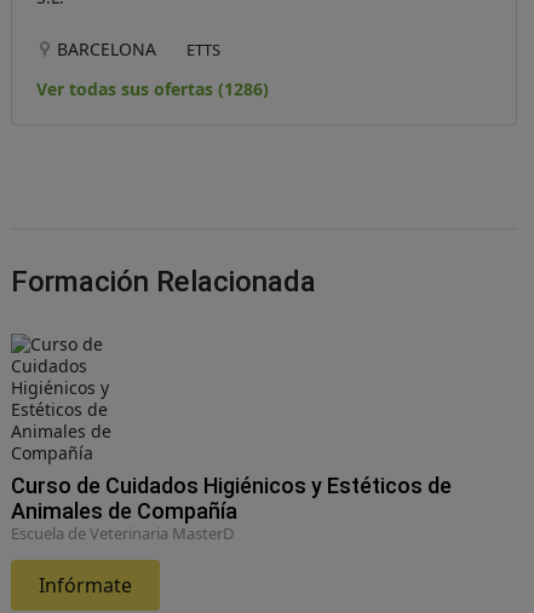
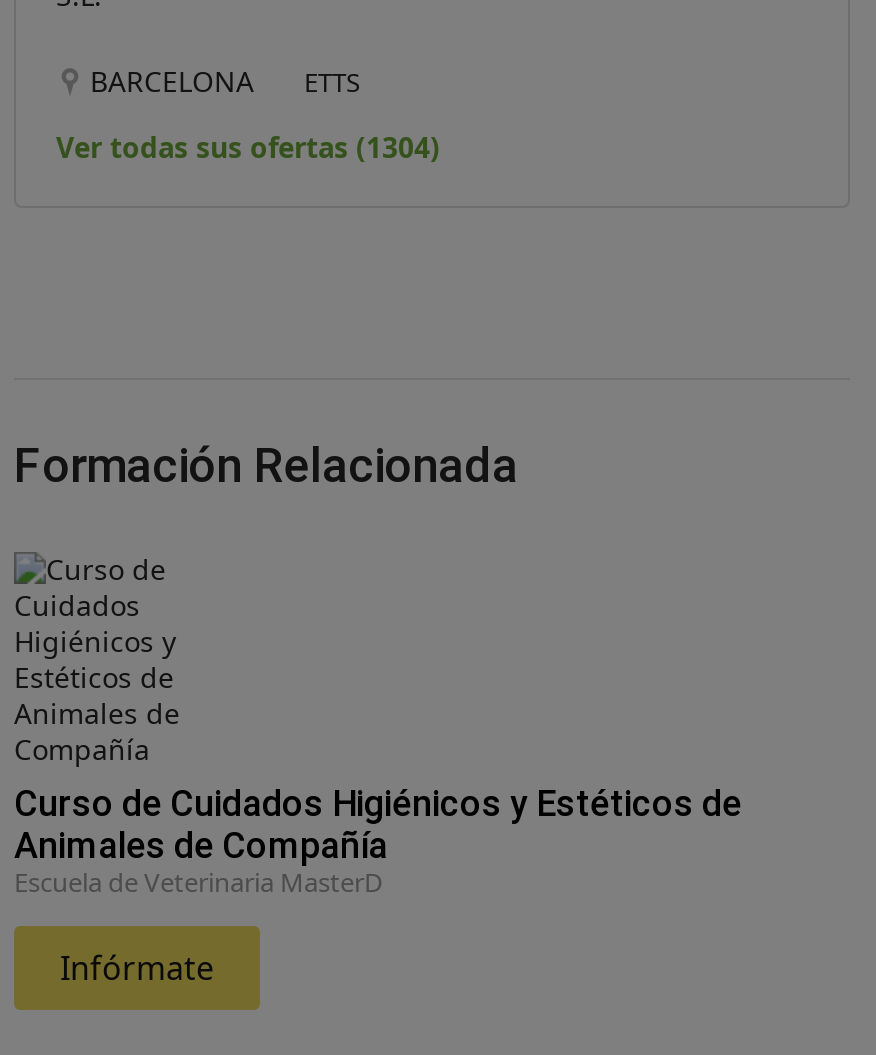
[36,77,269,100] Ver todas sus ofertas (1286) -> [56,128,440,166] Ver todas sus ofertas (1304)

